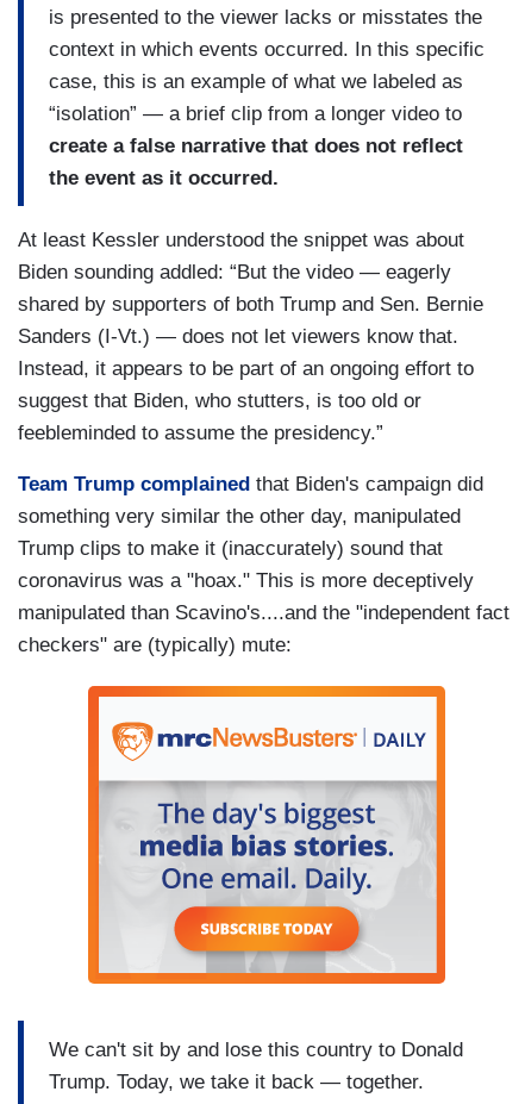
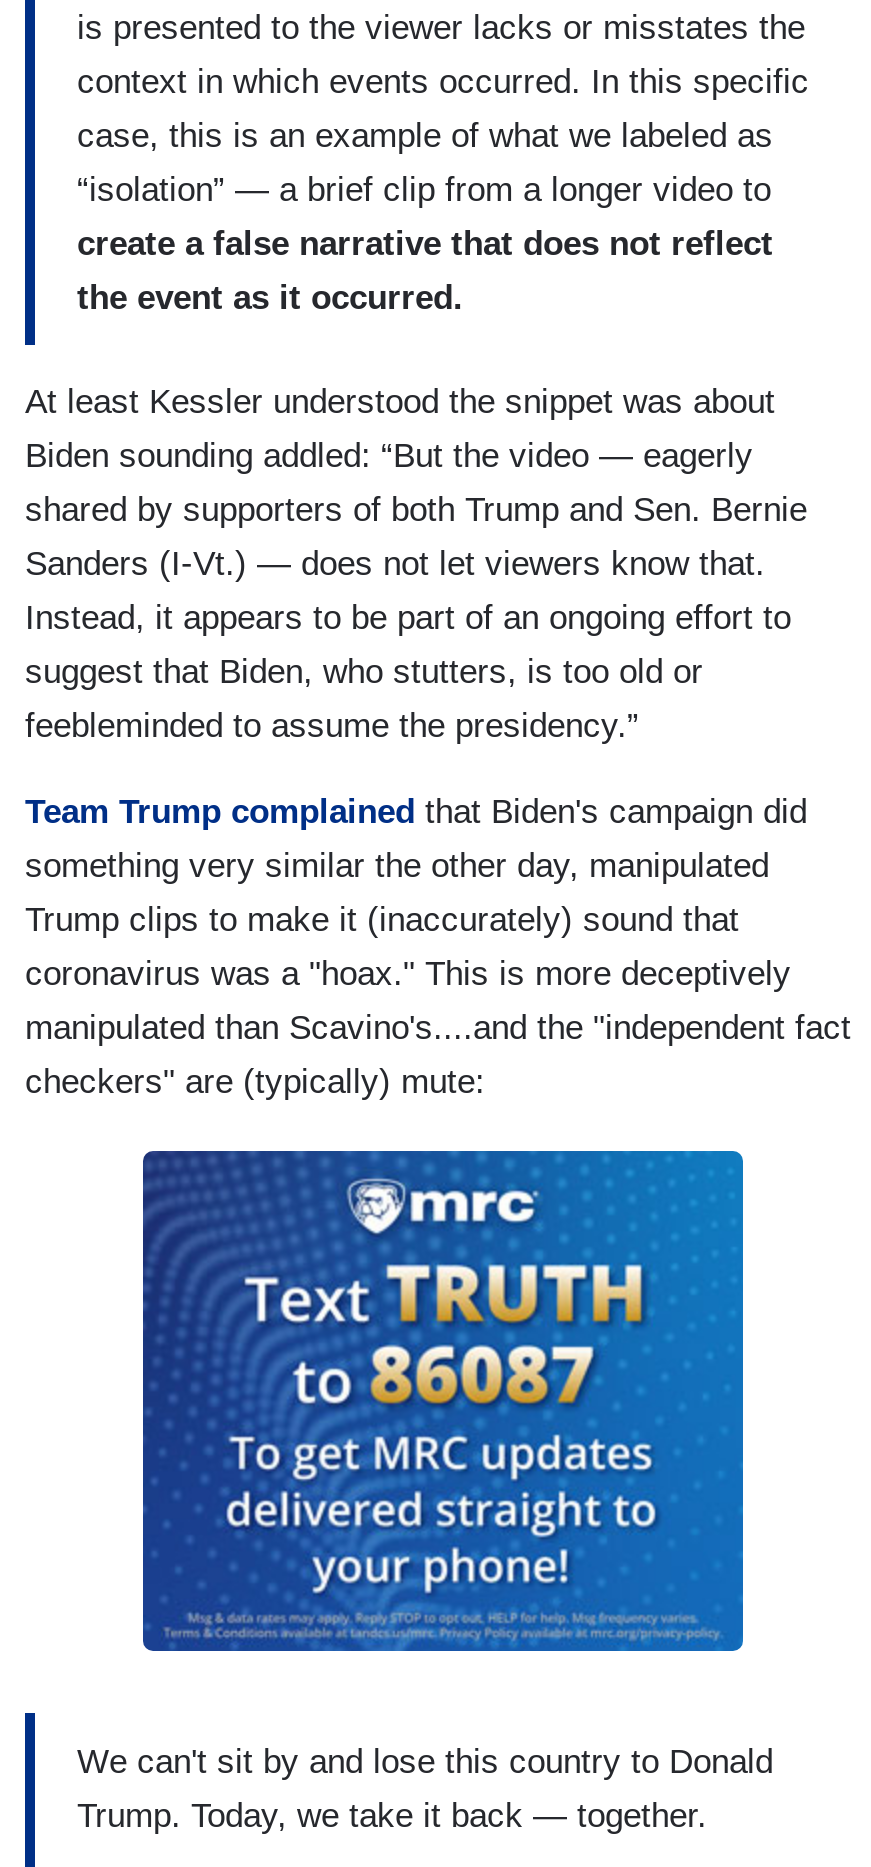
[87,685,446,985] [image] -> [141,1149,745,1653] [image]

